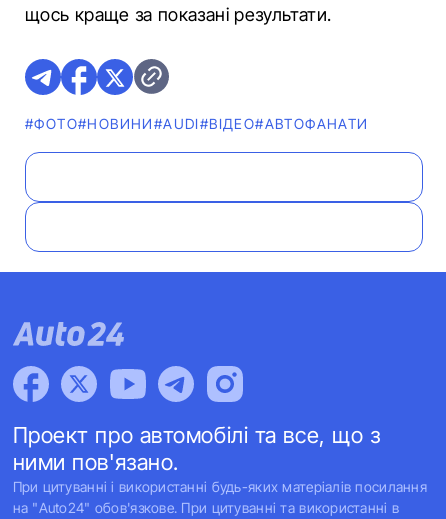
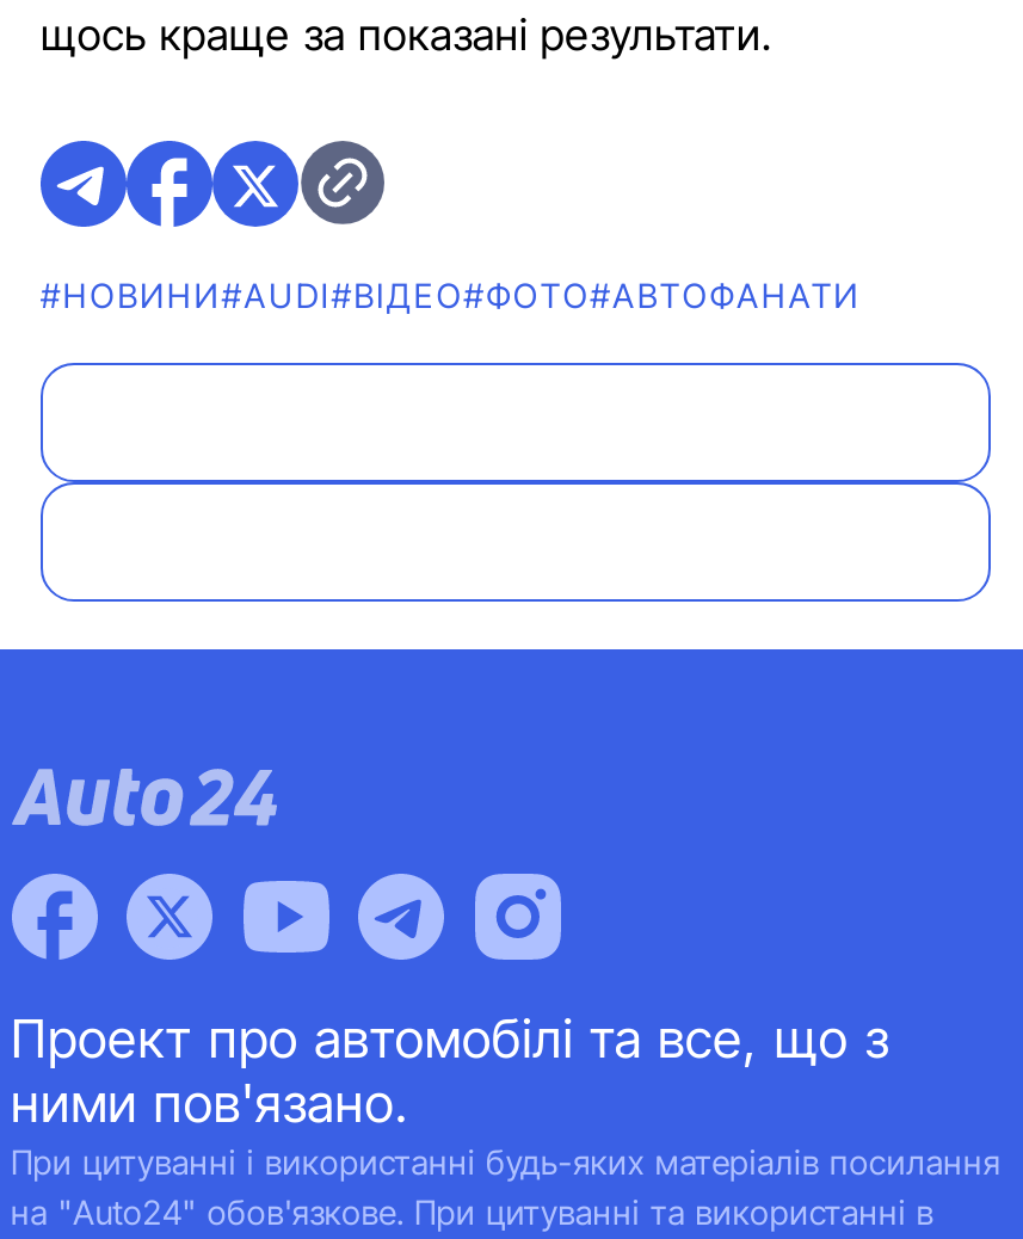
[25,115,369,132] #ФОТО#НОВИНИ#AUDI#ВІДЕО#АВТОФАНАТИ -> [41,275,861,315] #НОВИНИ#AUDI#ВІДЕО#ФОТО#АВТОФАНАТИ

